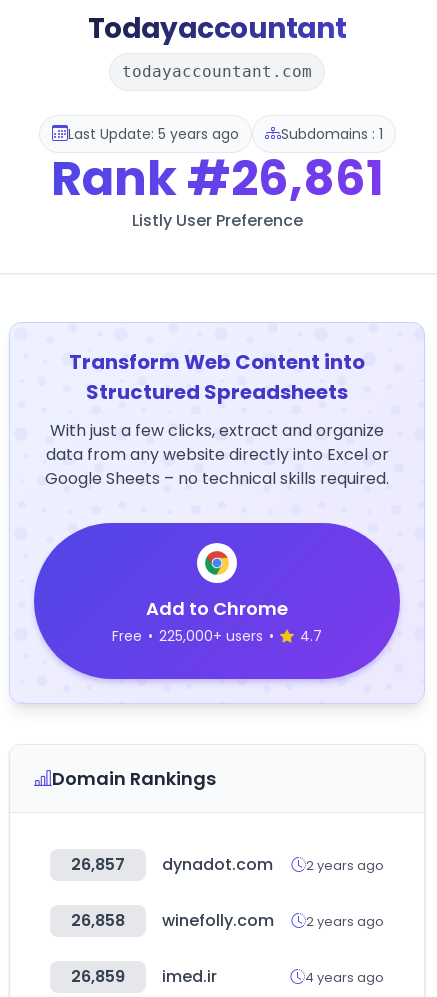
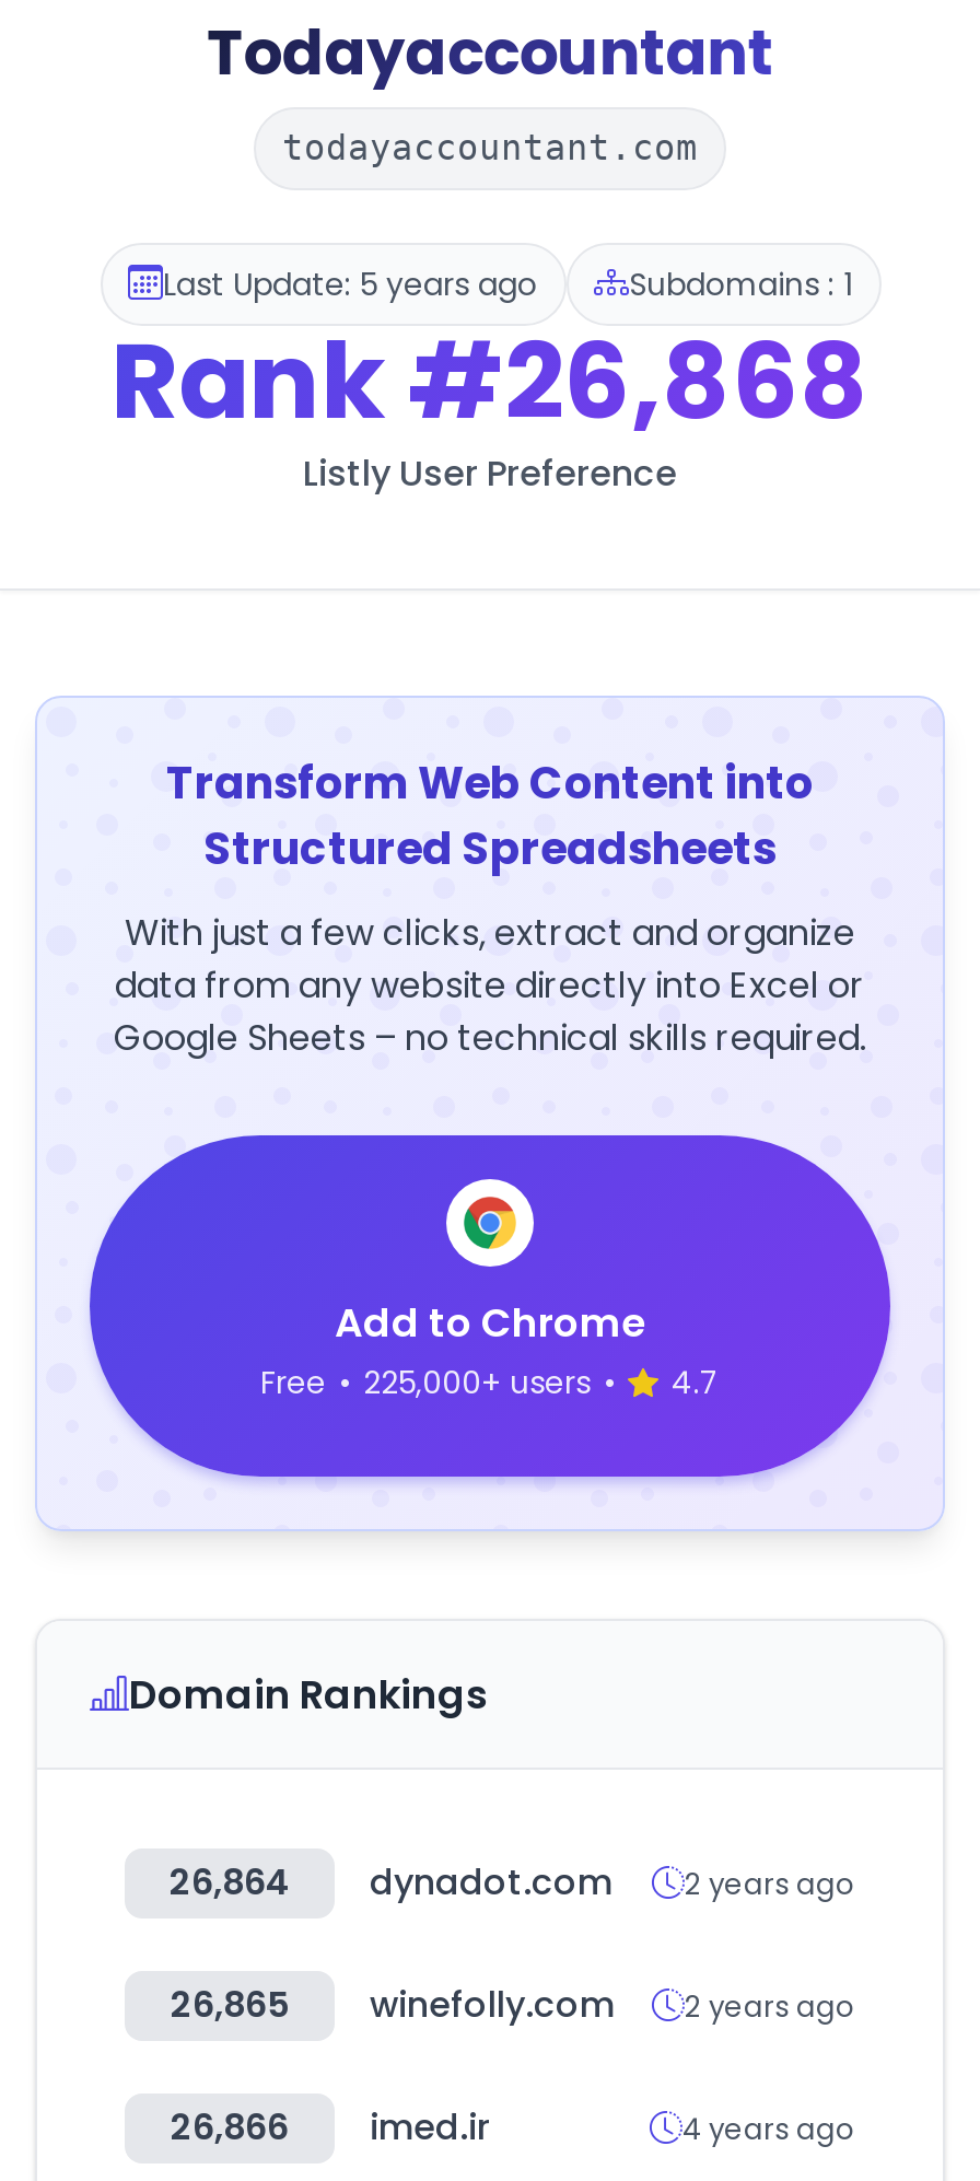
[50,145,383,212] Rank #26,861 -> [110,308,870,455] Rank #26,868
[71,853,384,876] 26,857 dynadot.com 2 years ago -> [170,1857,855,1908] 26,864 dynadot.com 2 years ago
[71,909,384,932] 26,858 winefolly.com 2 years ago -> [171,1980,855,2030] 26,865 winefolly.com 2 years ago
[71,965,217,988] 26,859 imed.ir -> [171,2102,490,2153] 26,866 imed.ir

